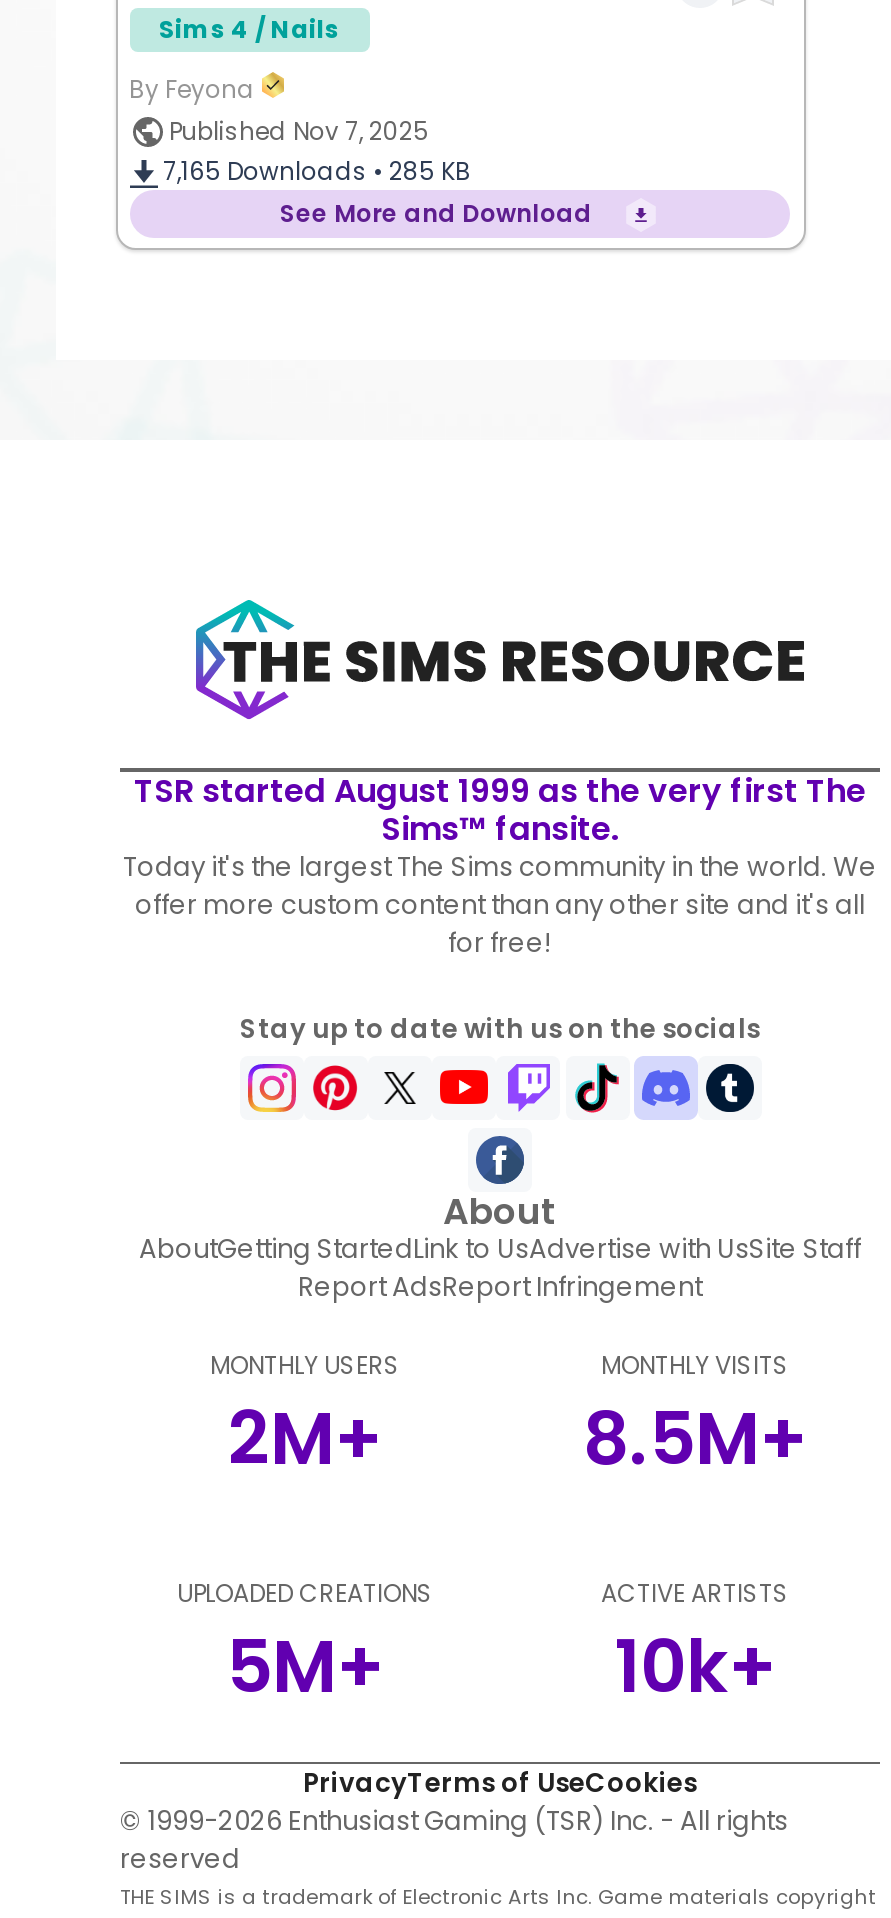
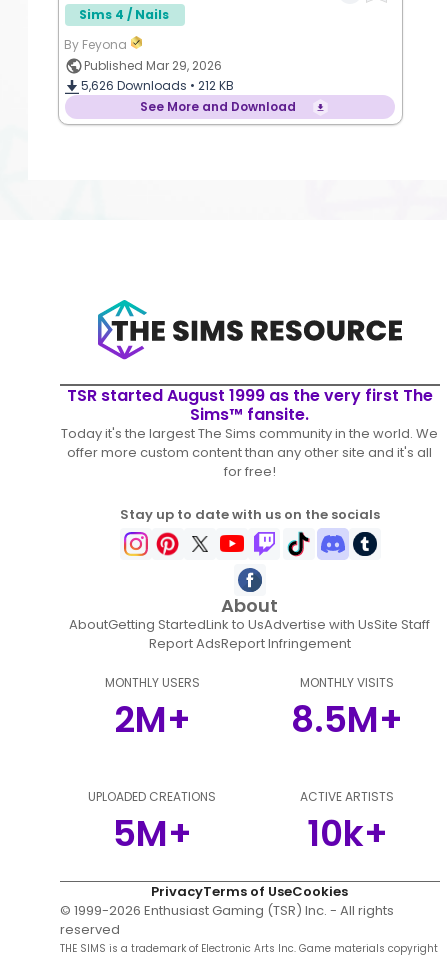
[169,114,429,148] Published Nov 7, 2025 -> [84,57,222,74] Published Mar 29, 2026
[163,154,471,188] 7,165 Downloads • 285 KB -> [81,77,234,94] 5,626 Downloads • 212 KB

